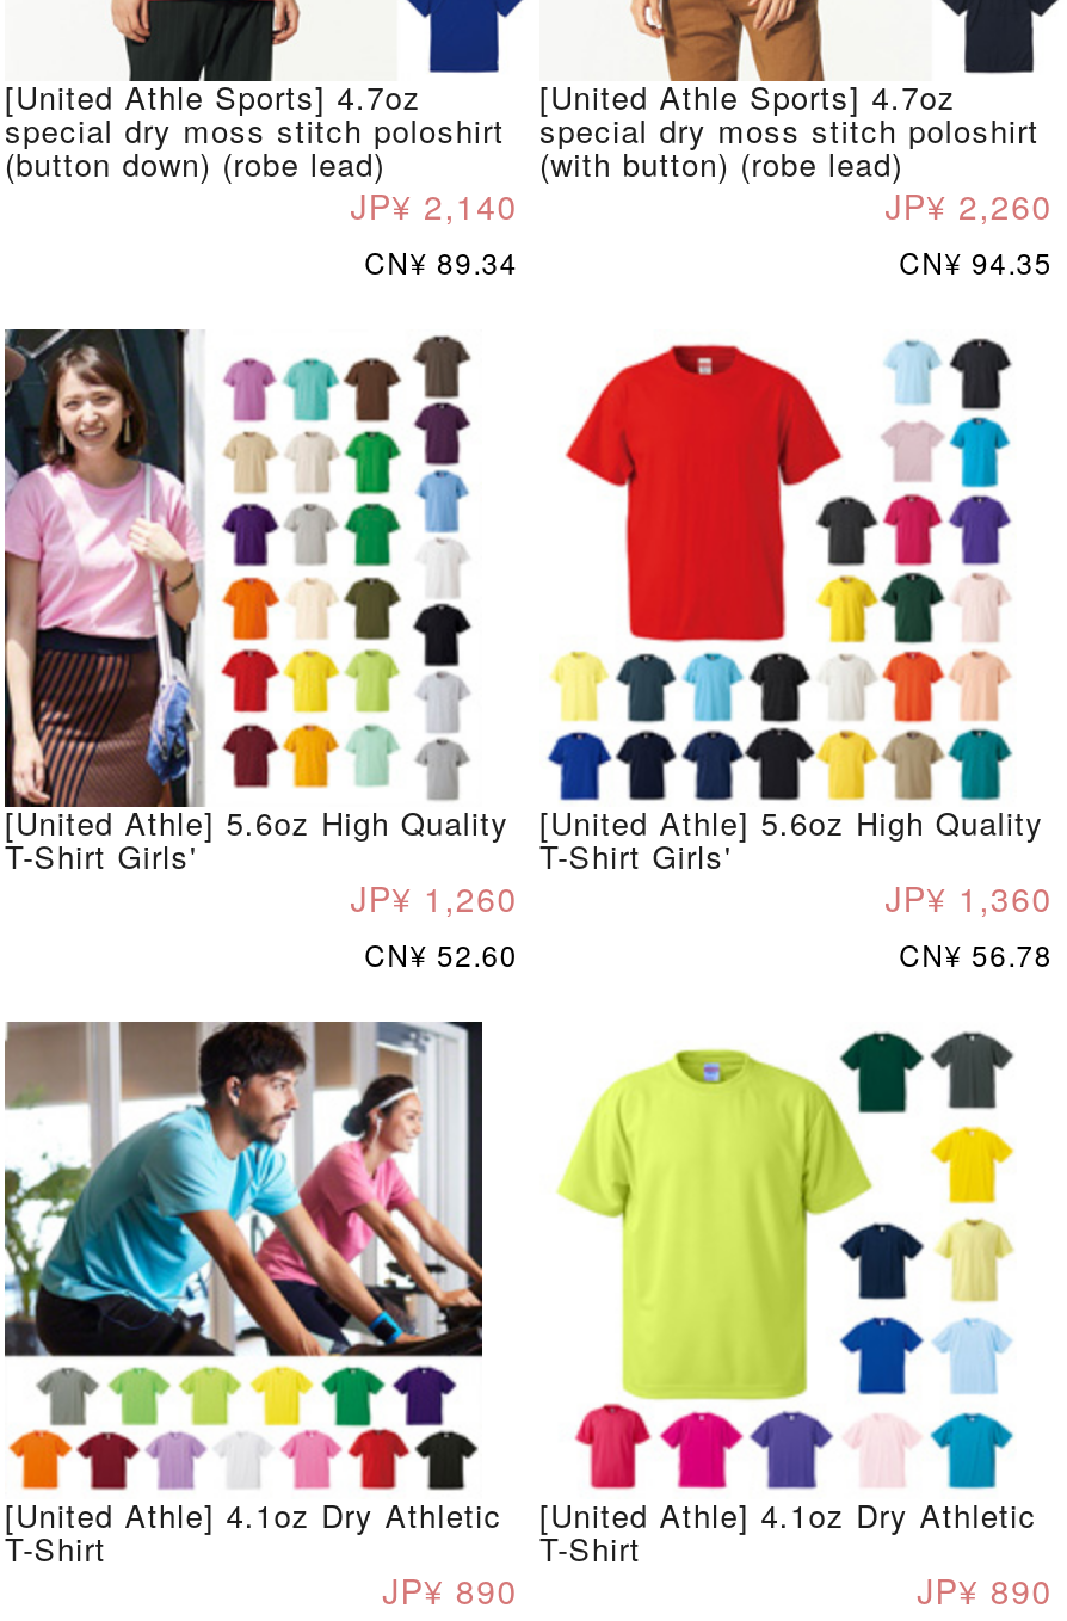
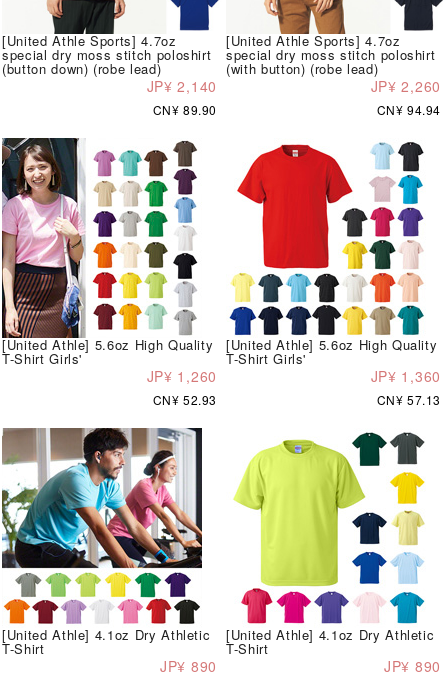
[364,242,518,283] CN¥ 89.34 -> [153,101,217,118] CN¥ 89.90
[899,242,1053,283] CN¥ 94.35 -> [377,101,441,118] CN¥ 94.94
[364,934,518,975] CN¥ 52.60 -> [153,391,217,408] CN¥ 52.93
[899,934,1053,975] CN¥ 56.78 -> [377,391,441,408] CN¥ 57.13

